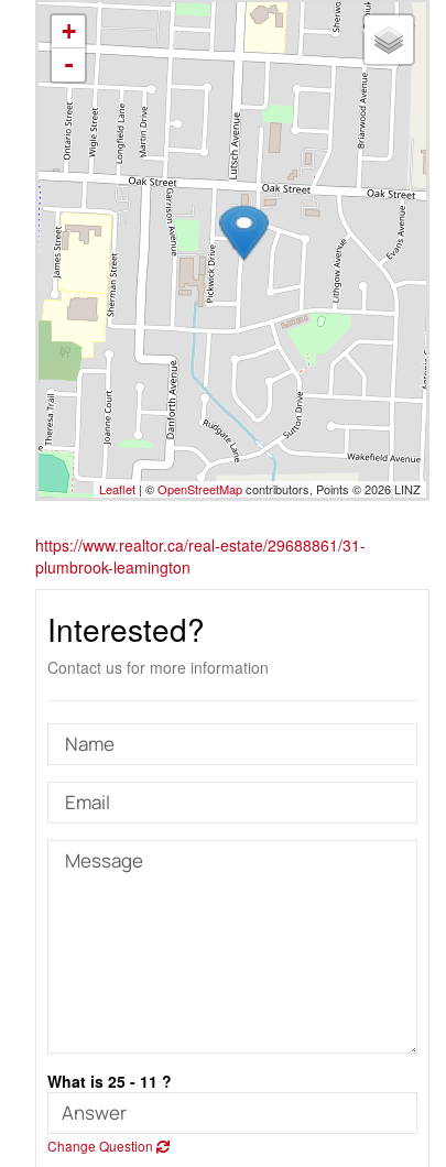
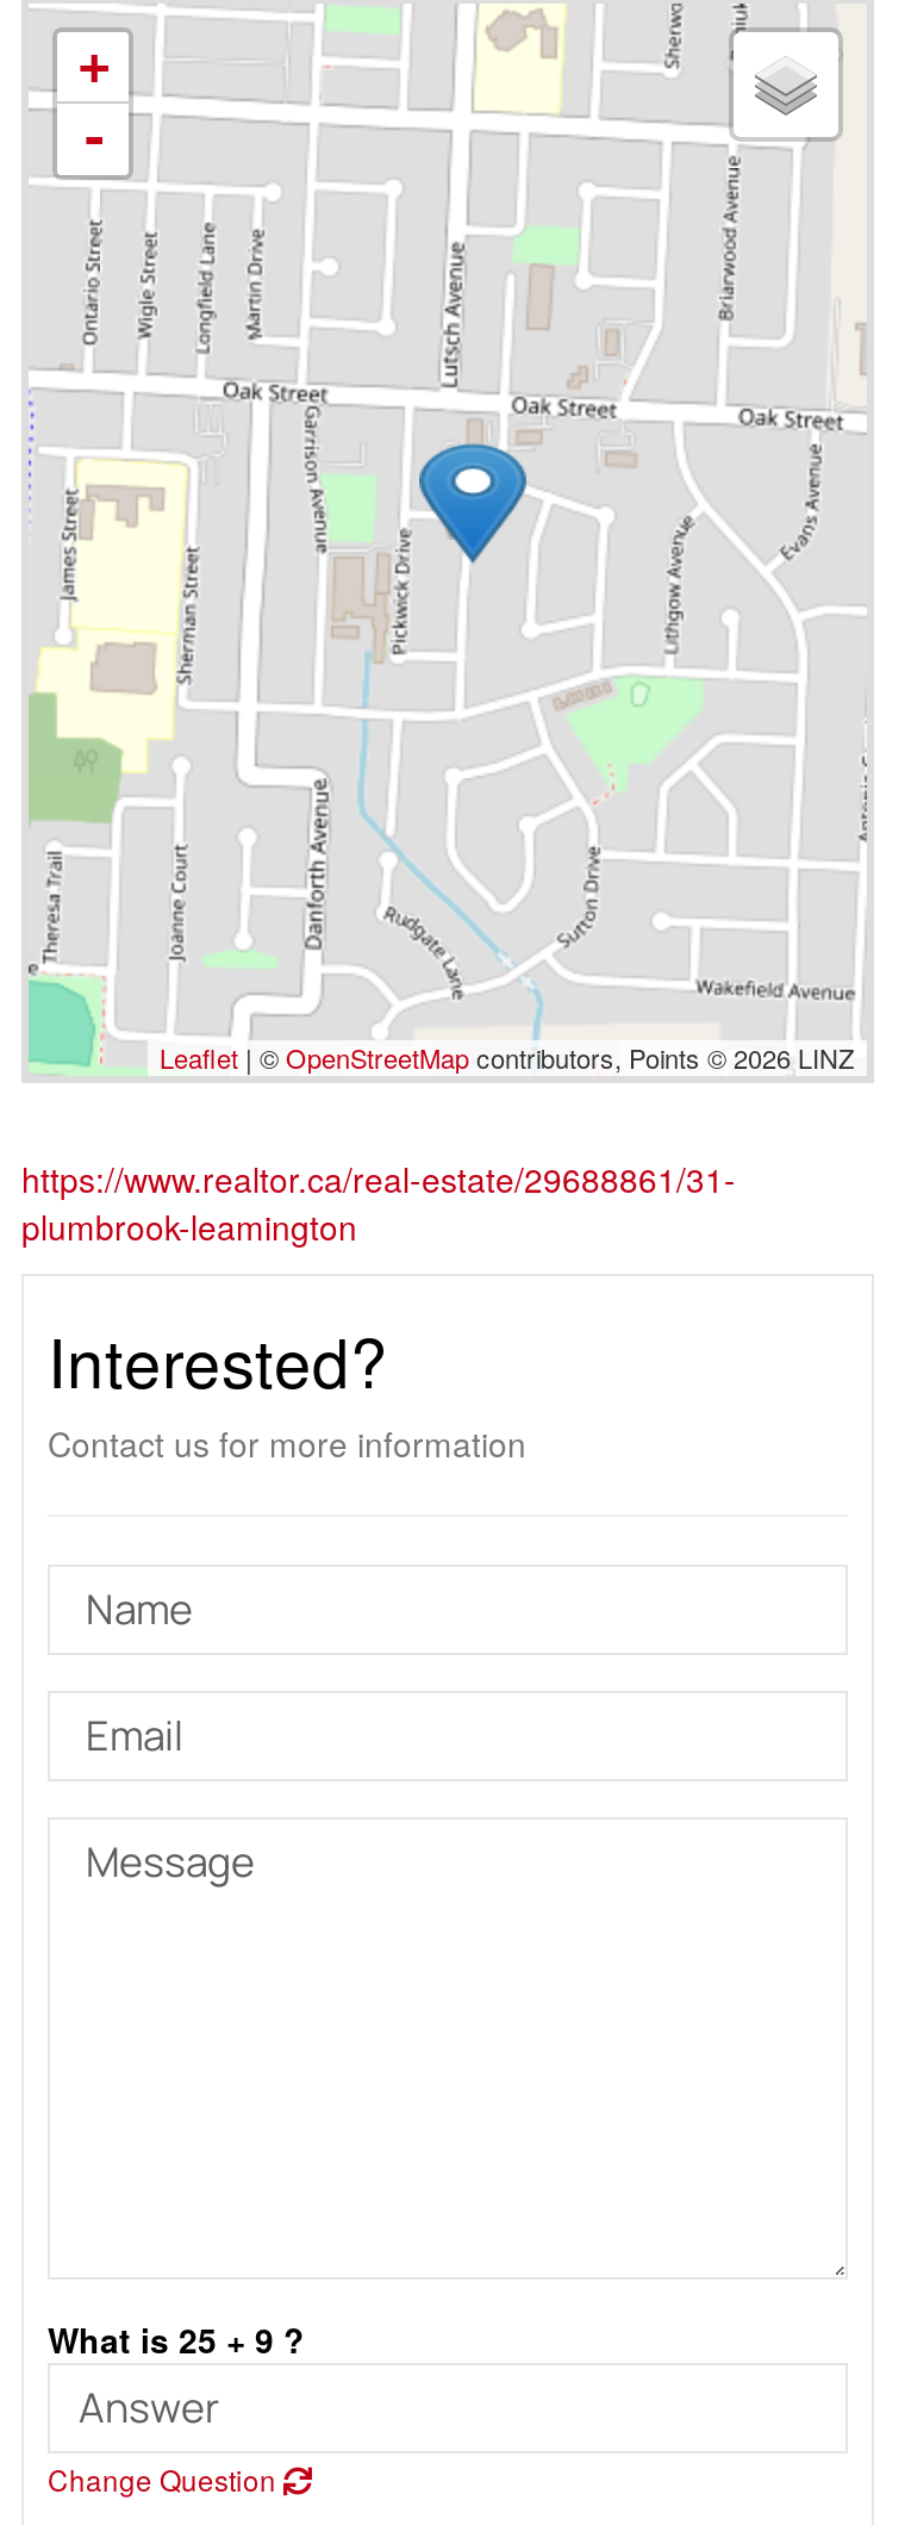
[47,1070,172,1092] What is 25 - 11 ? -> [48,2316,305,2364] What is 25 + 9 ?

